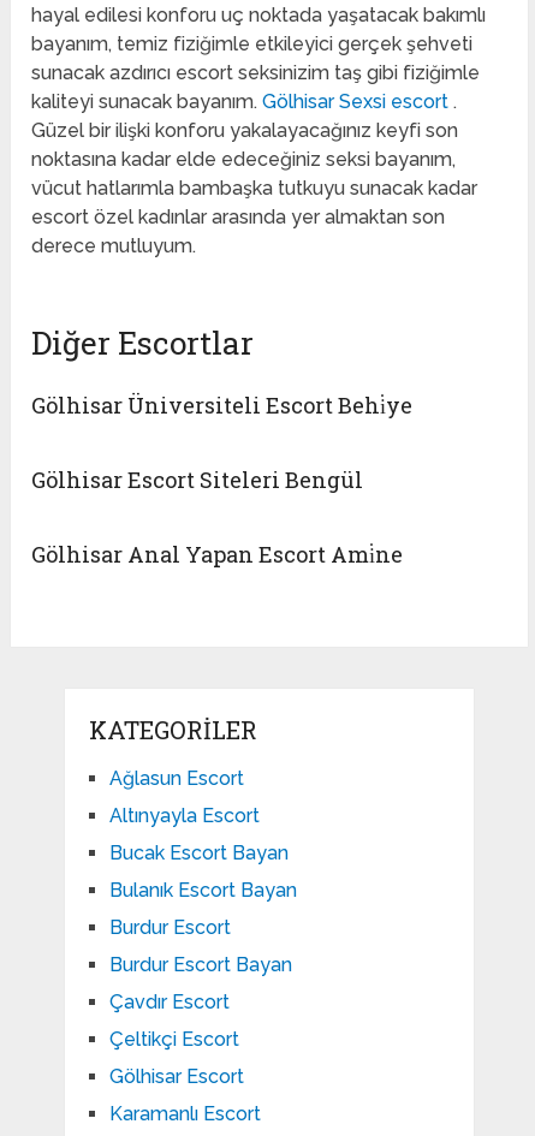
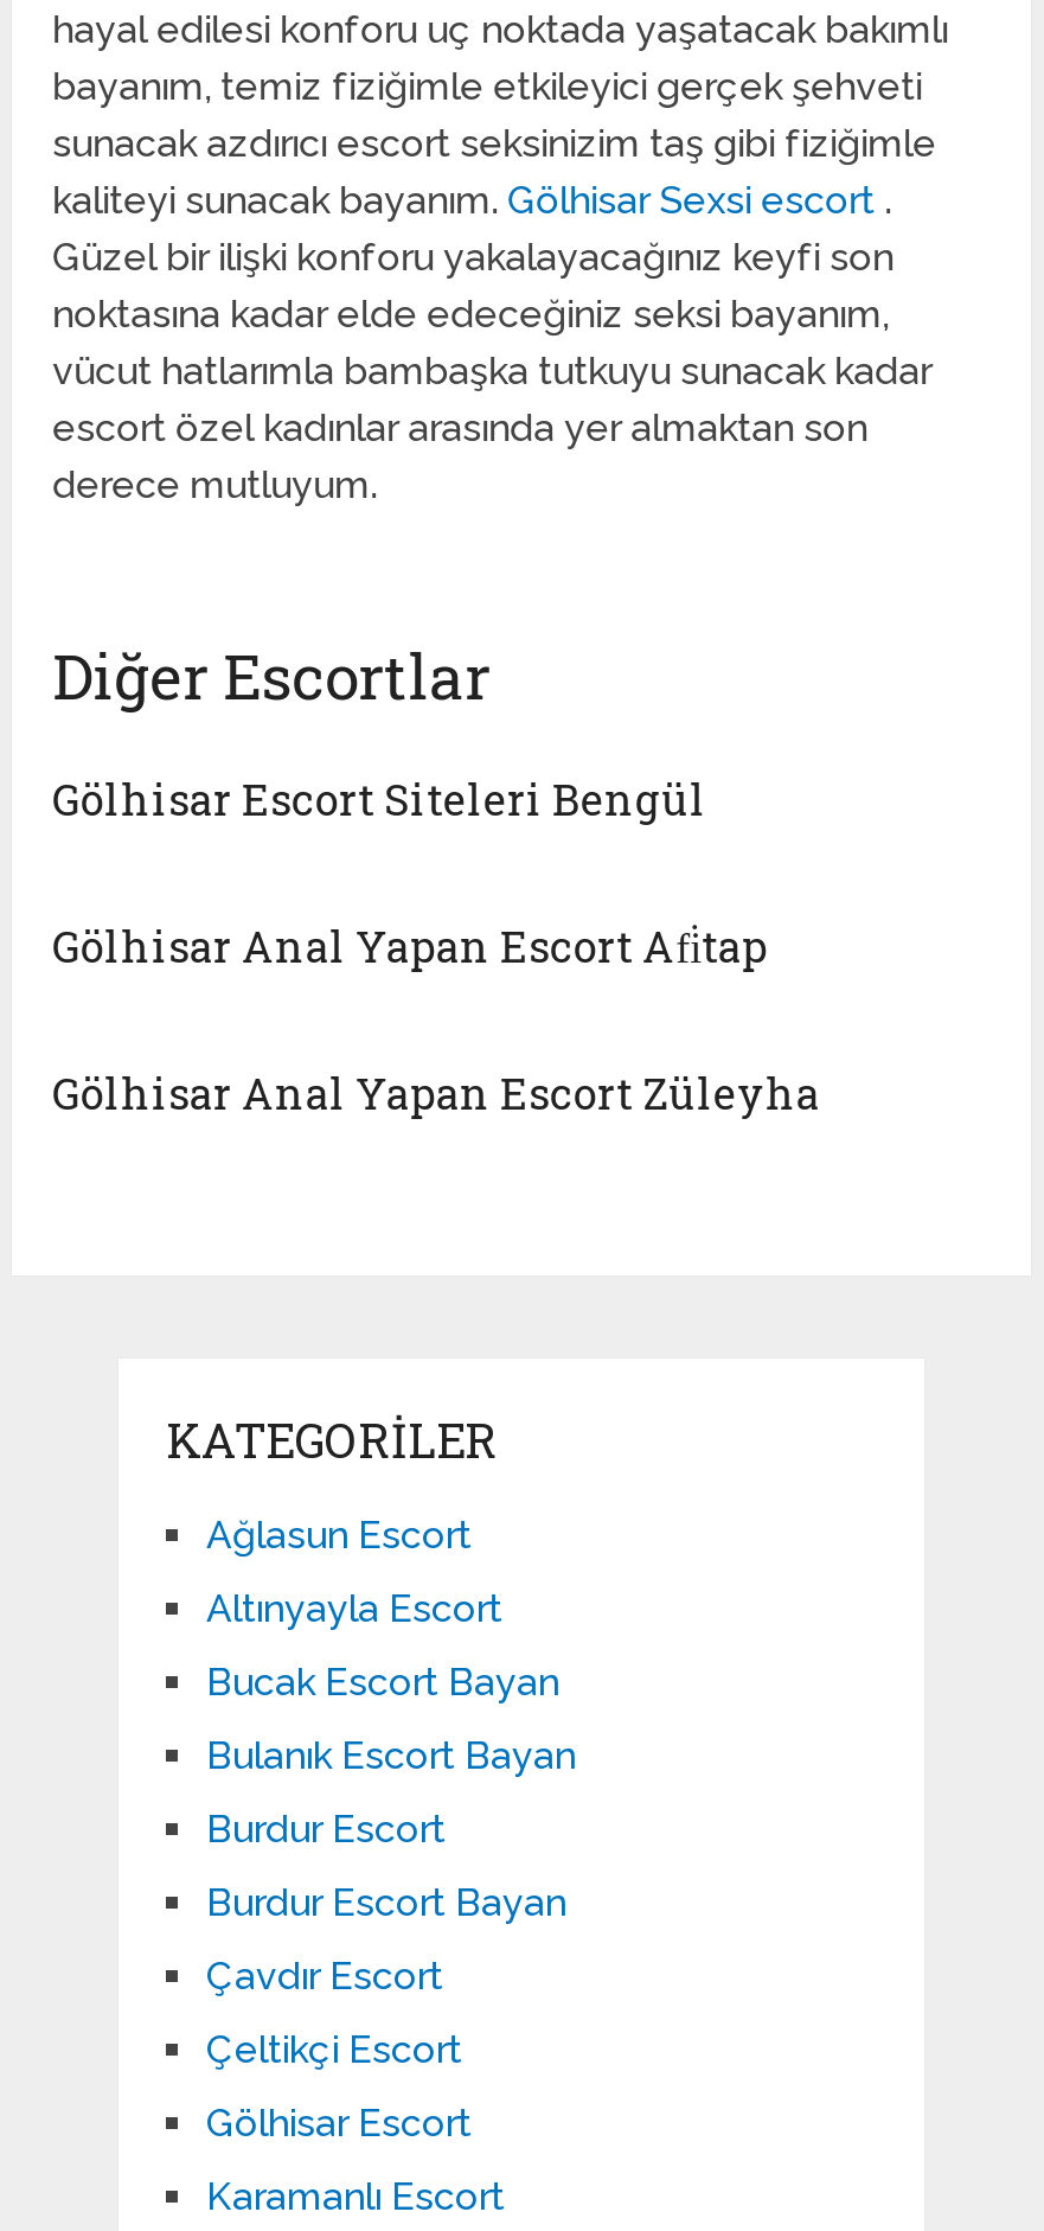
[31,391,412,419] Gölhisar Üniversiteli Escort Behi̇ye -> none
moved [31,465,363,494] -> [52,770,707,827]: Gölhisar Escort Siteleri Bengül
[31,540,403,568] Gölhisar Anal Yapan Escort Ami̇ne -> [52,917,820,1121] Gölhisar Anal Yapan Escort Afi̇tap | Gölhisar Anal Yapan Escort Züleyha

